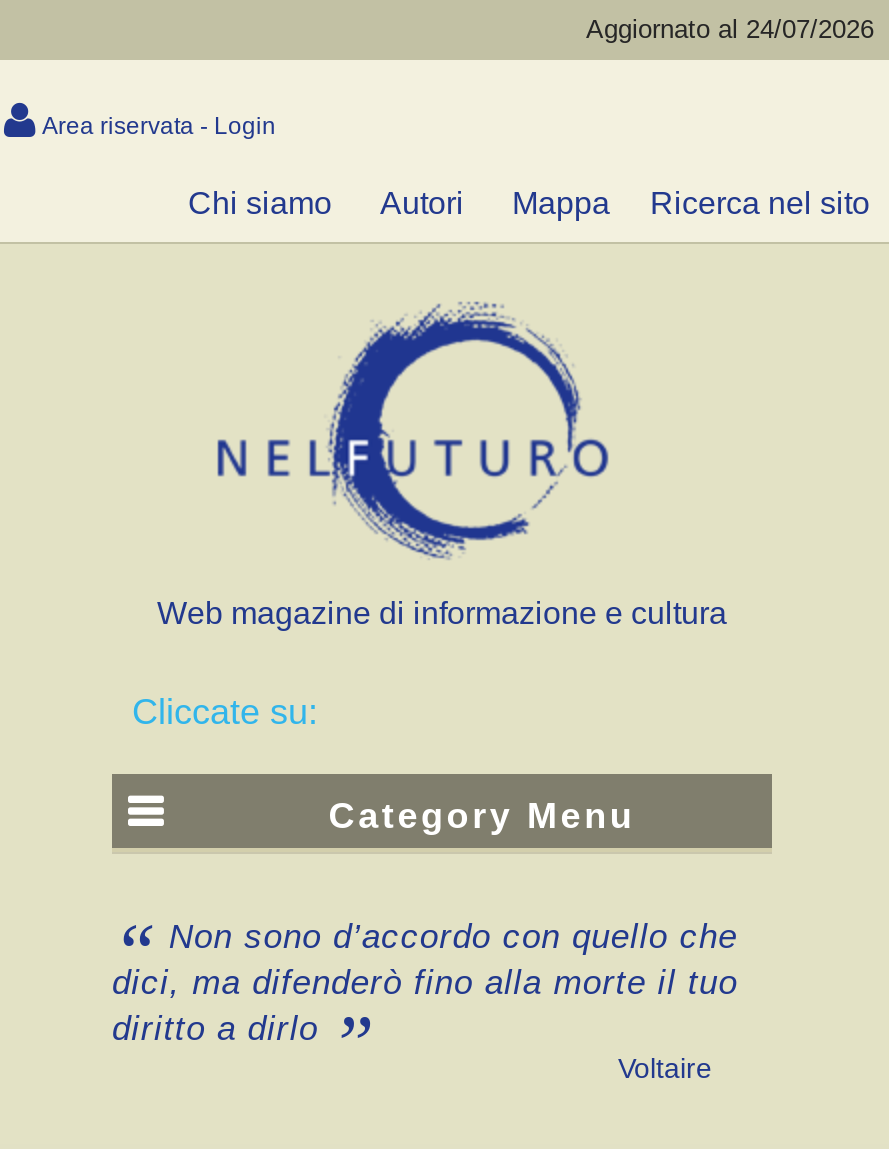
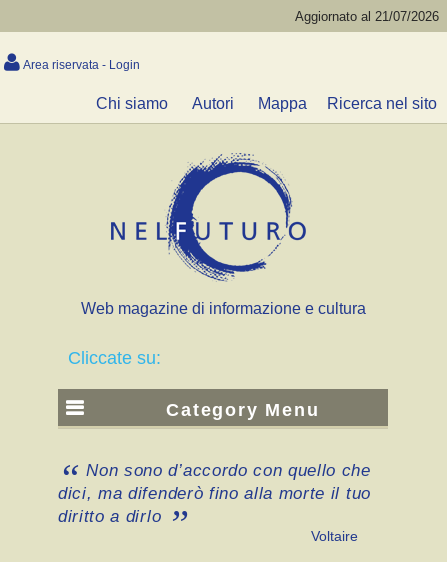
[586,14,874,44] Aggiornato al 24/07/2026 -> [295,9,439,24] Aggiornato al 21/07/2026

